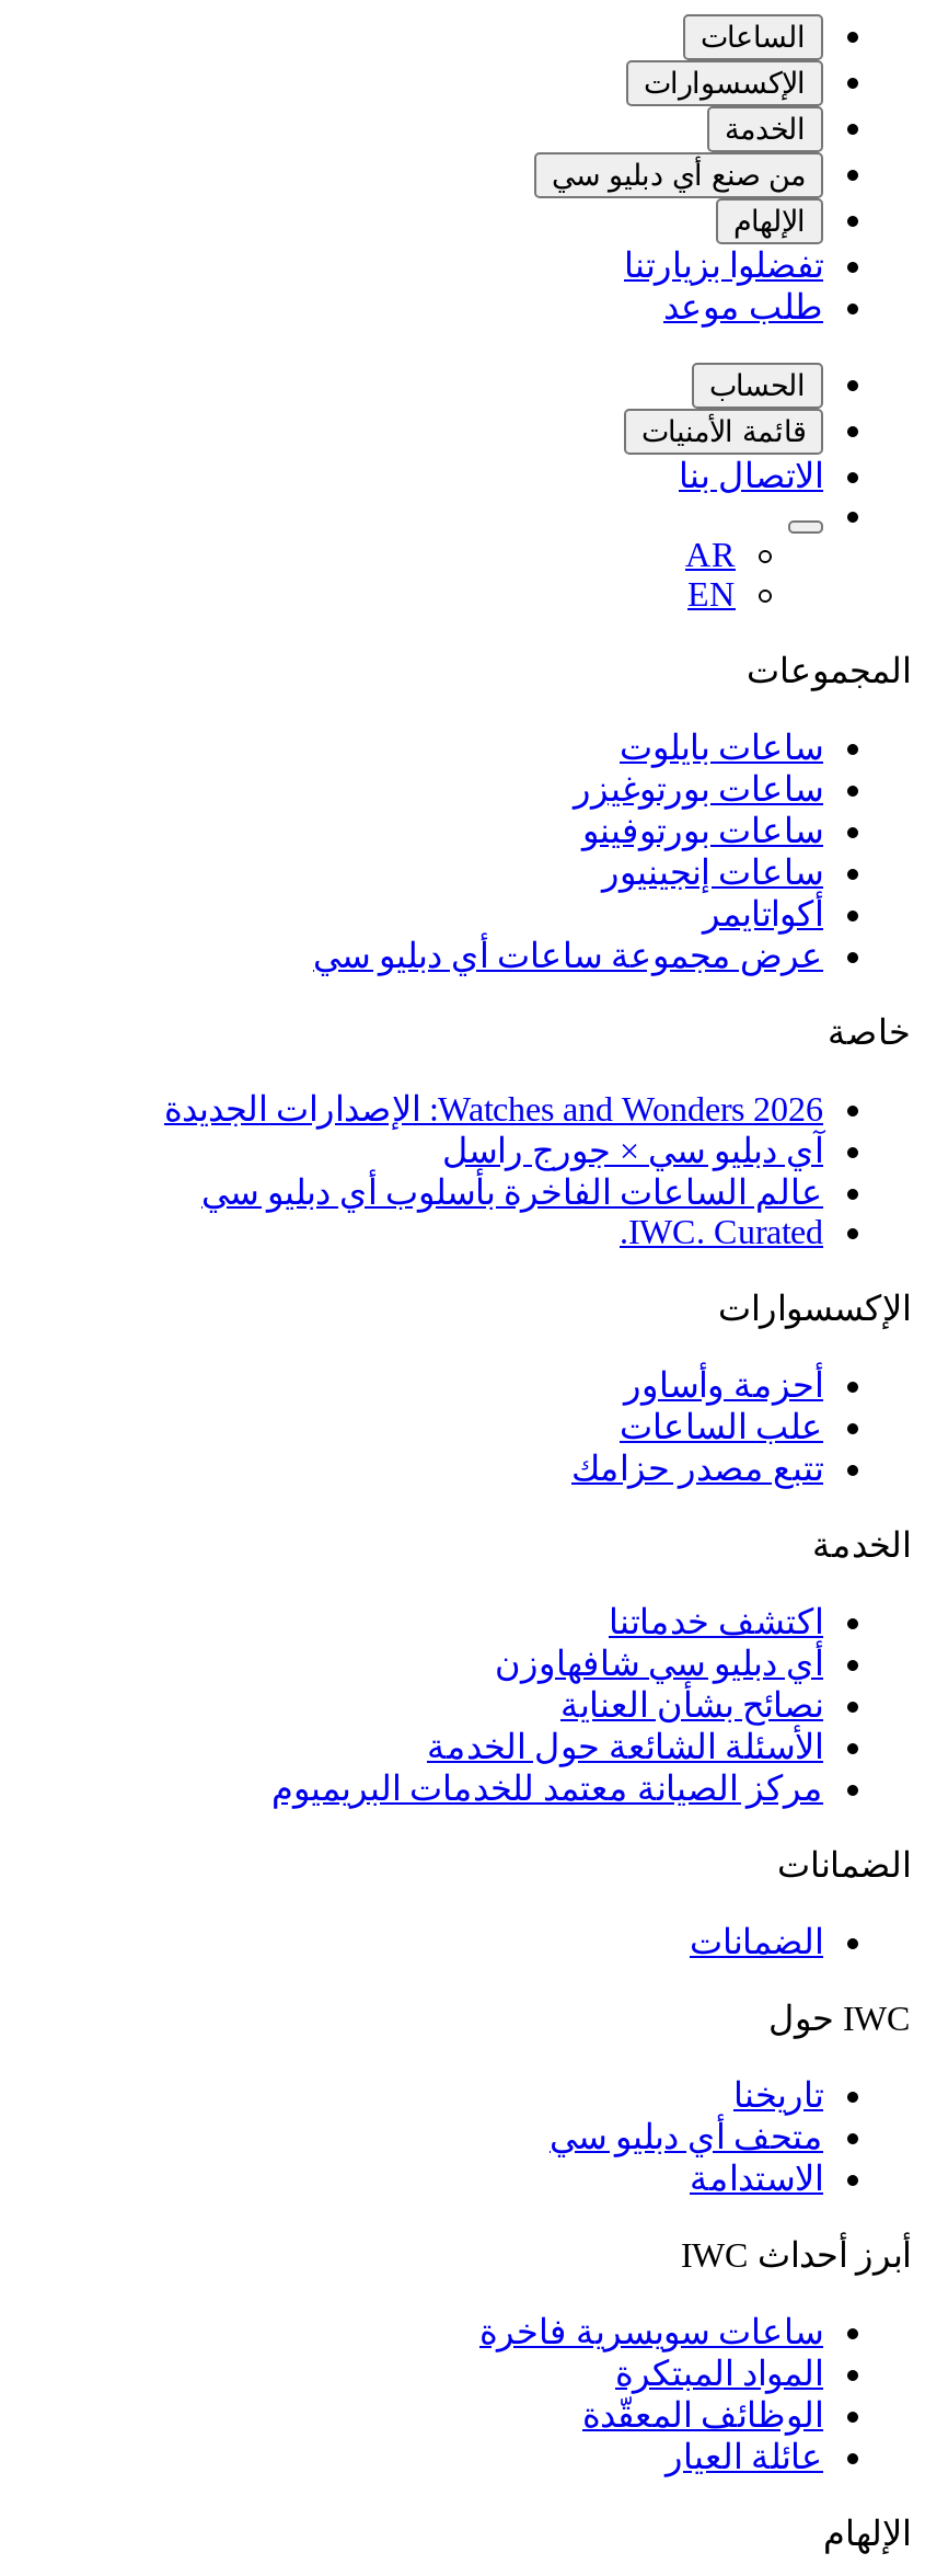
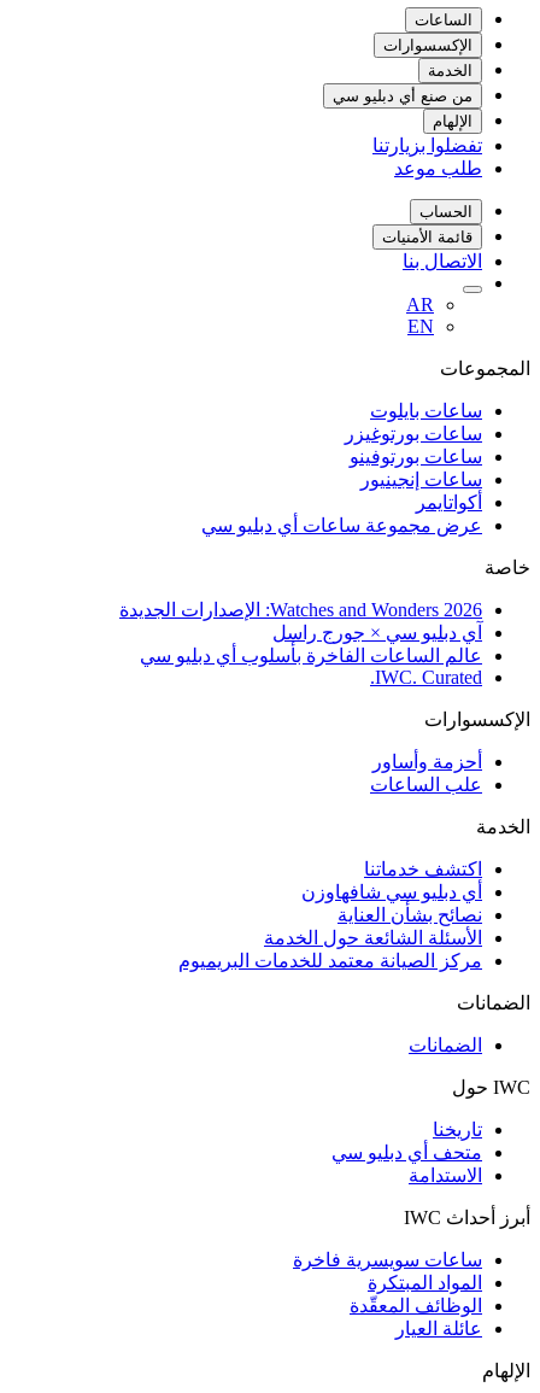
[571,1449,823,1486] تتبع مصدر حزامك -> none

